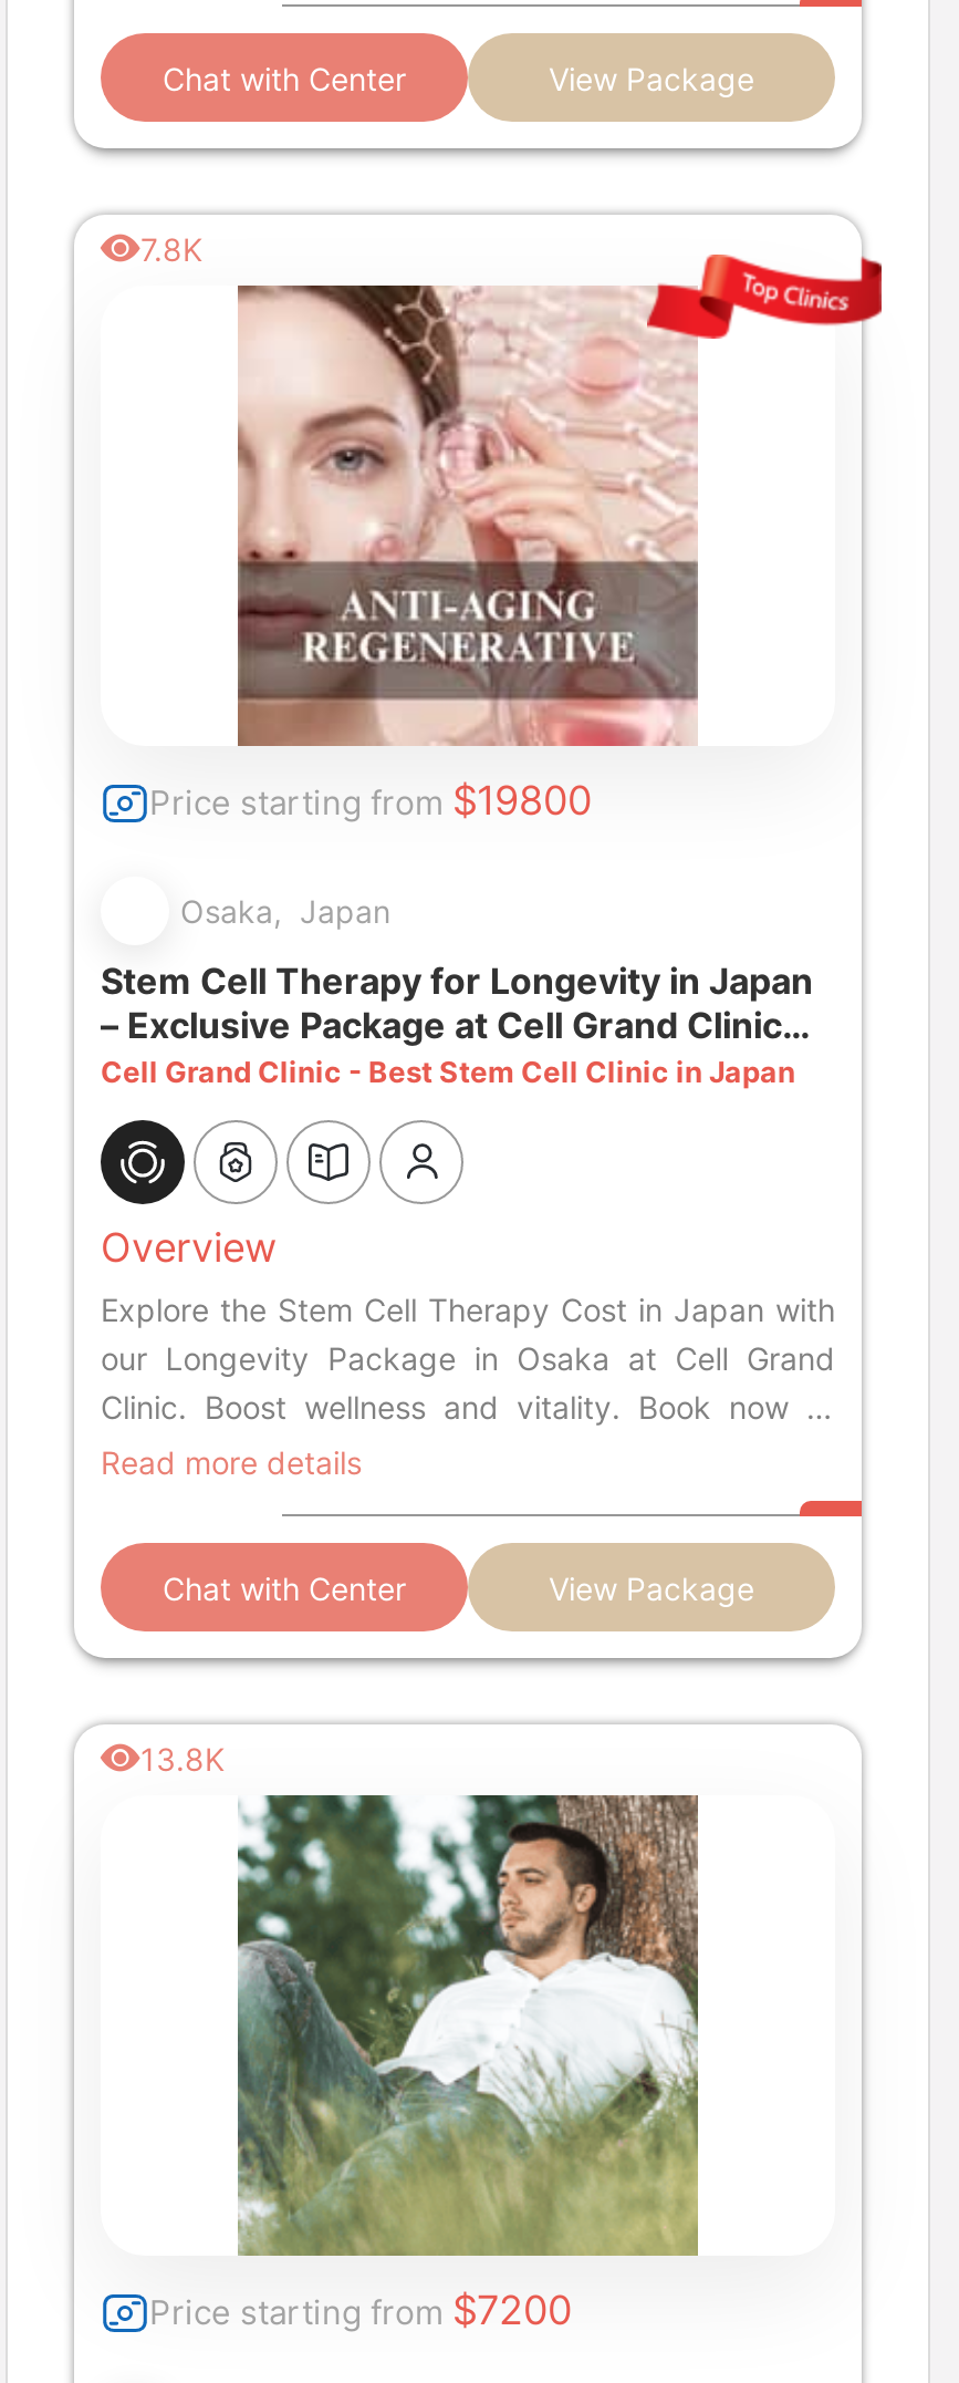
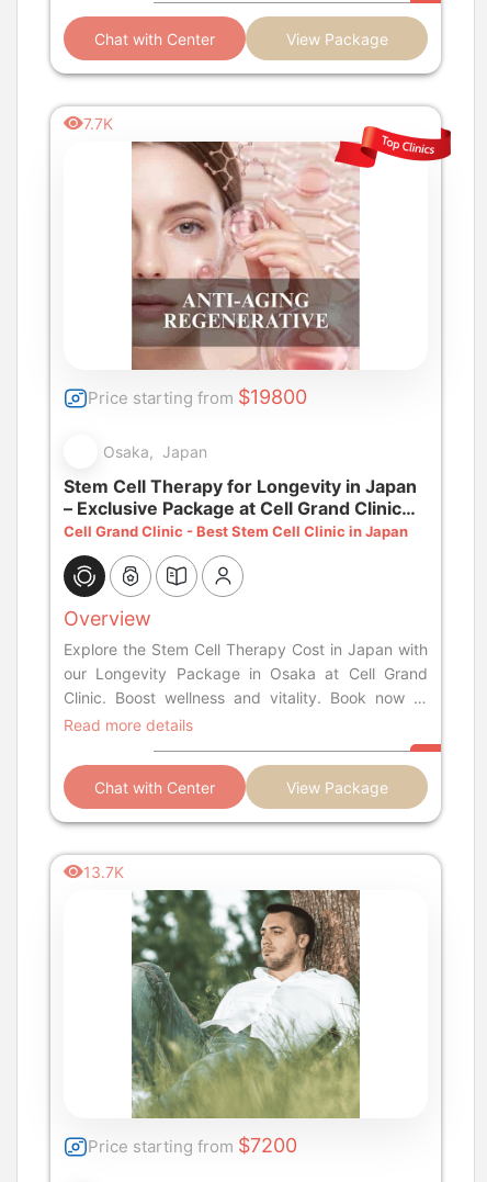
[140,230,202,268] 7.8K -> [83,114,113,133] 7.7K
[140,1740,225,1778] 13.8K -> [83,863,124,881] 13.7K

